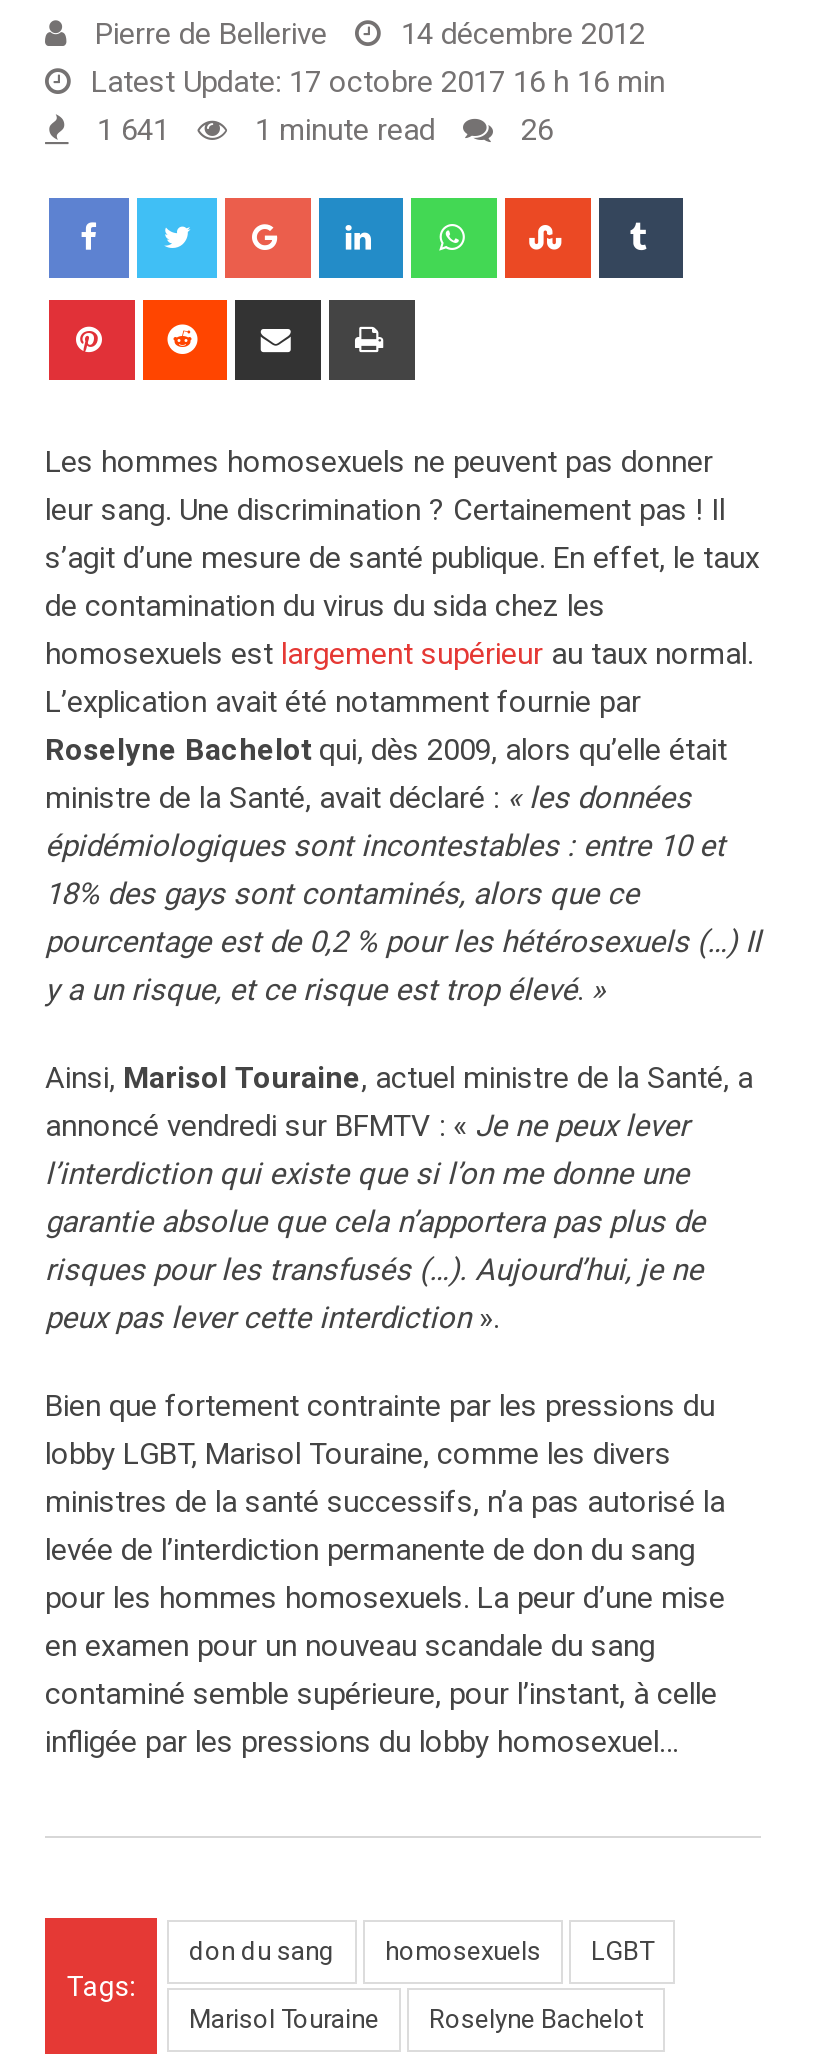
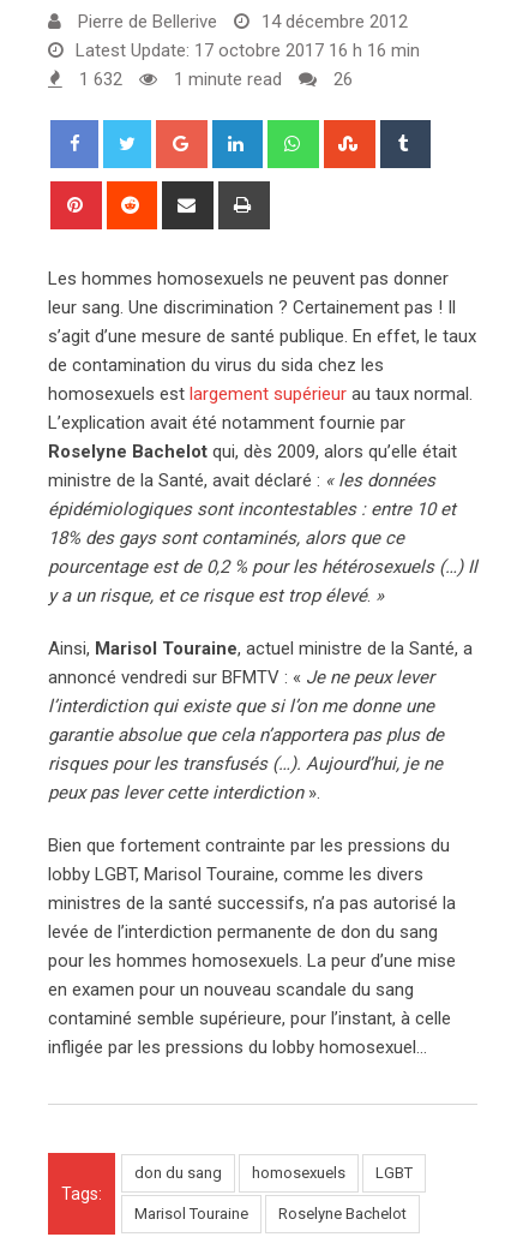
[89,112,169,148] 1 641 -> [74,68,122,90] 1 632

